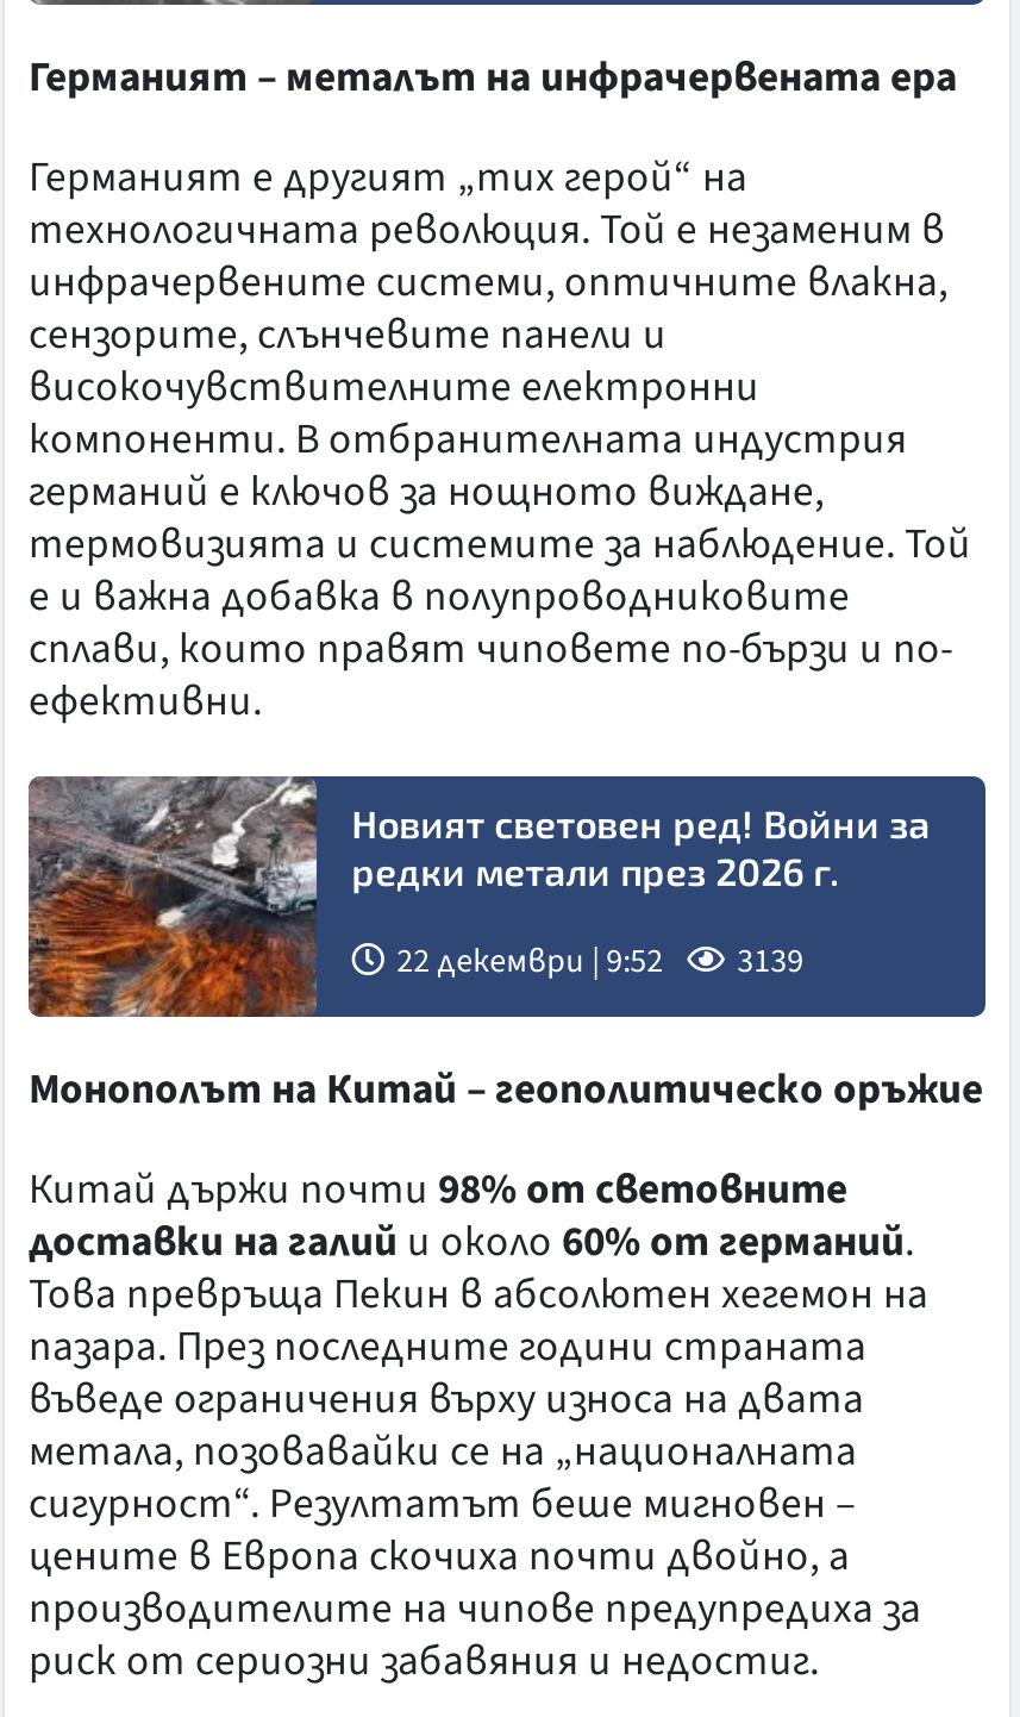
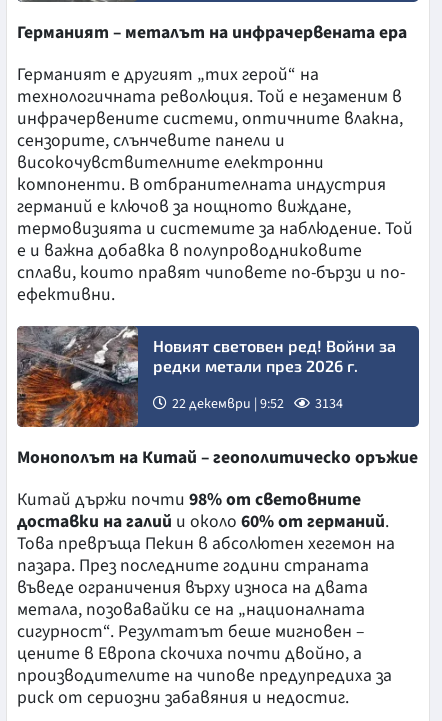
[737,937,804,985] 3139 -> [315,393,343,413] 3134

